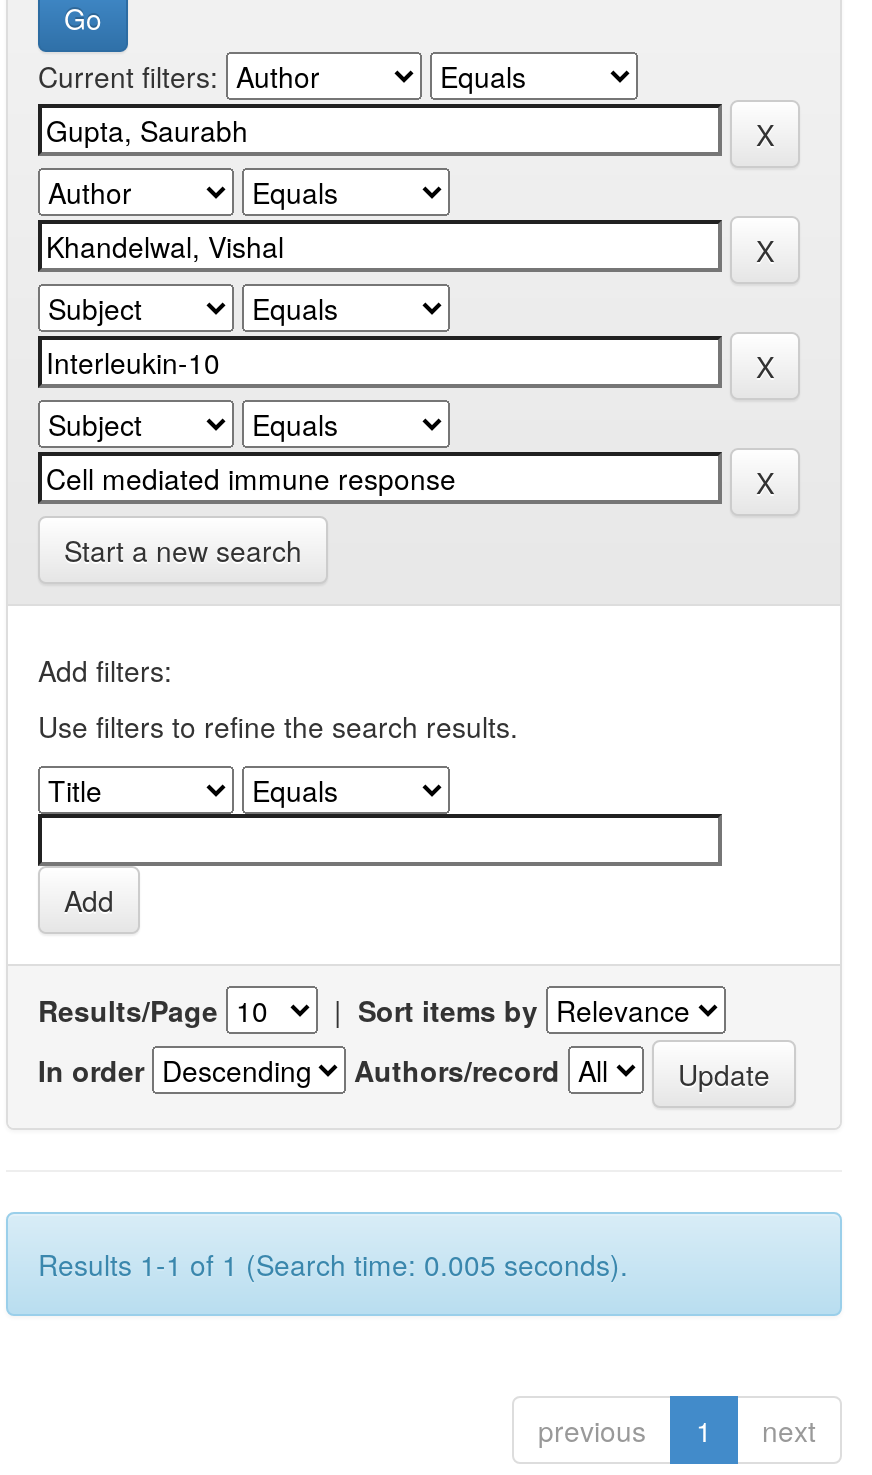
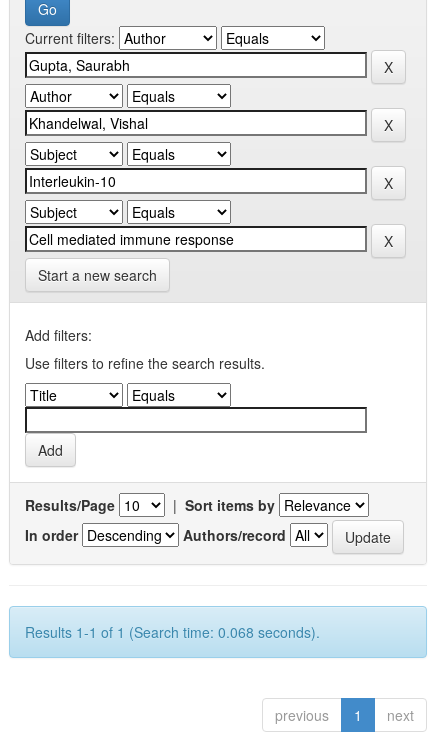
[38,1244,628,1284] Results 1-1 of 1 (Search time: 0.005 seconds). -> [25,622,320,642] Results 1-1 of 1 (Search time: 0.068 seconds).

